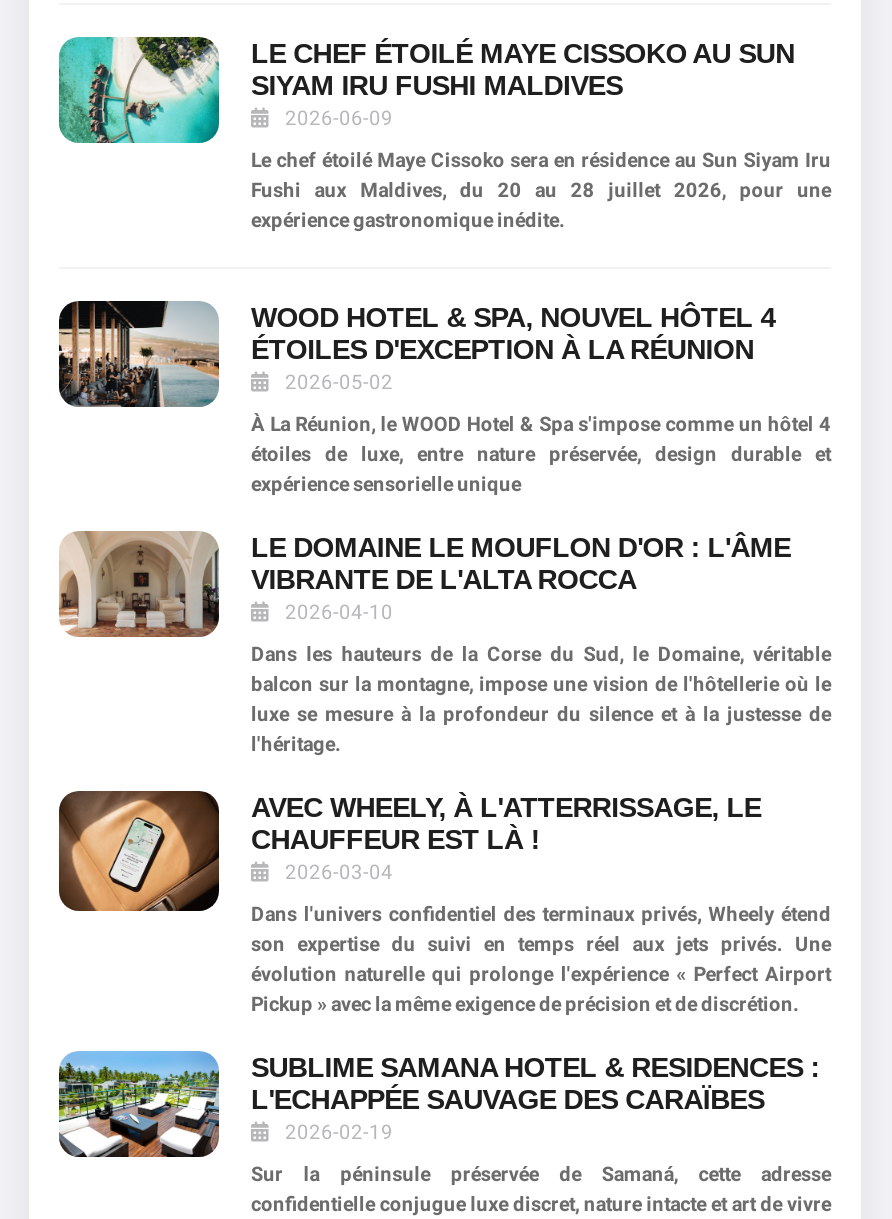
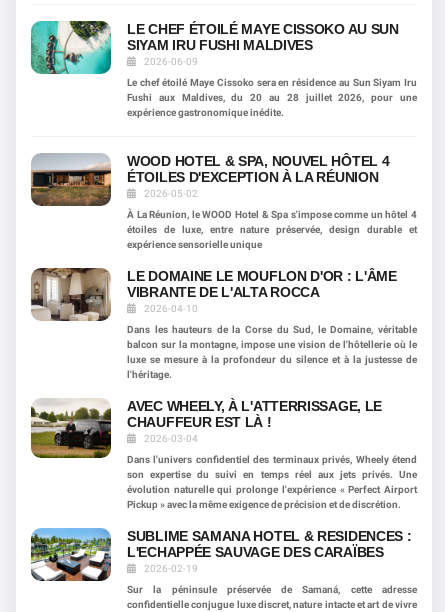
[57,299,221,409] [image] -> [30,153,112,207] [image]
[57,529,219,639] [image] -> [30,267,112,322] [image]
[59,789,221,913] [image] -> [31,398,112,459] [image]

